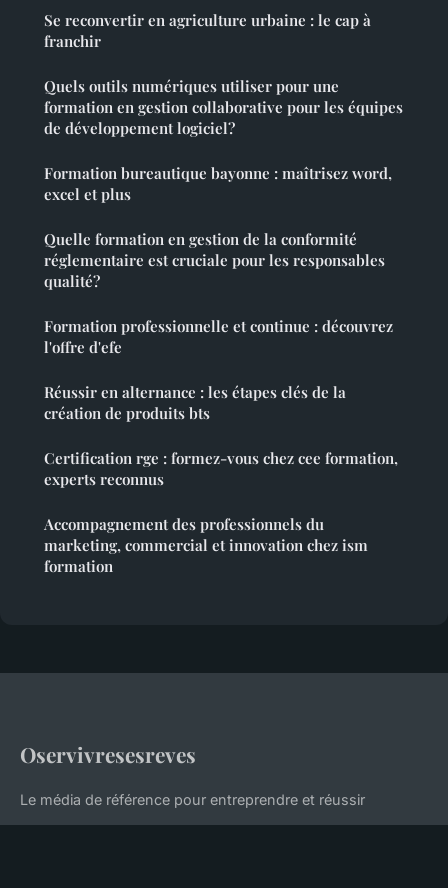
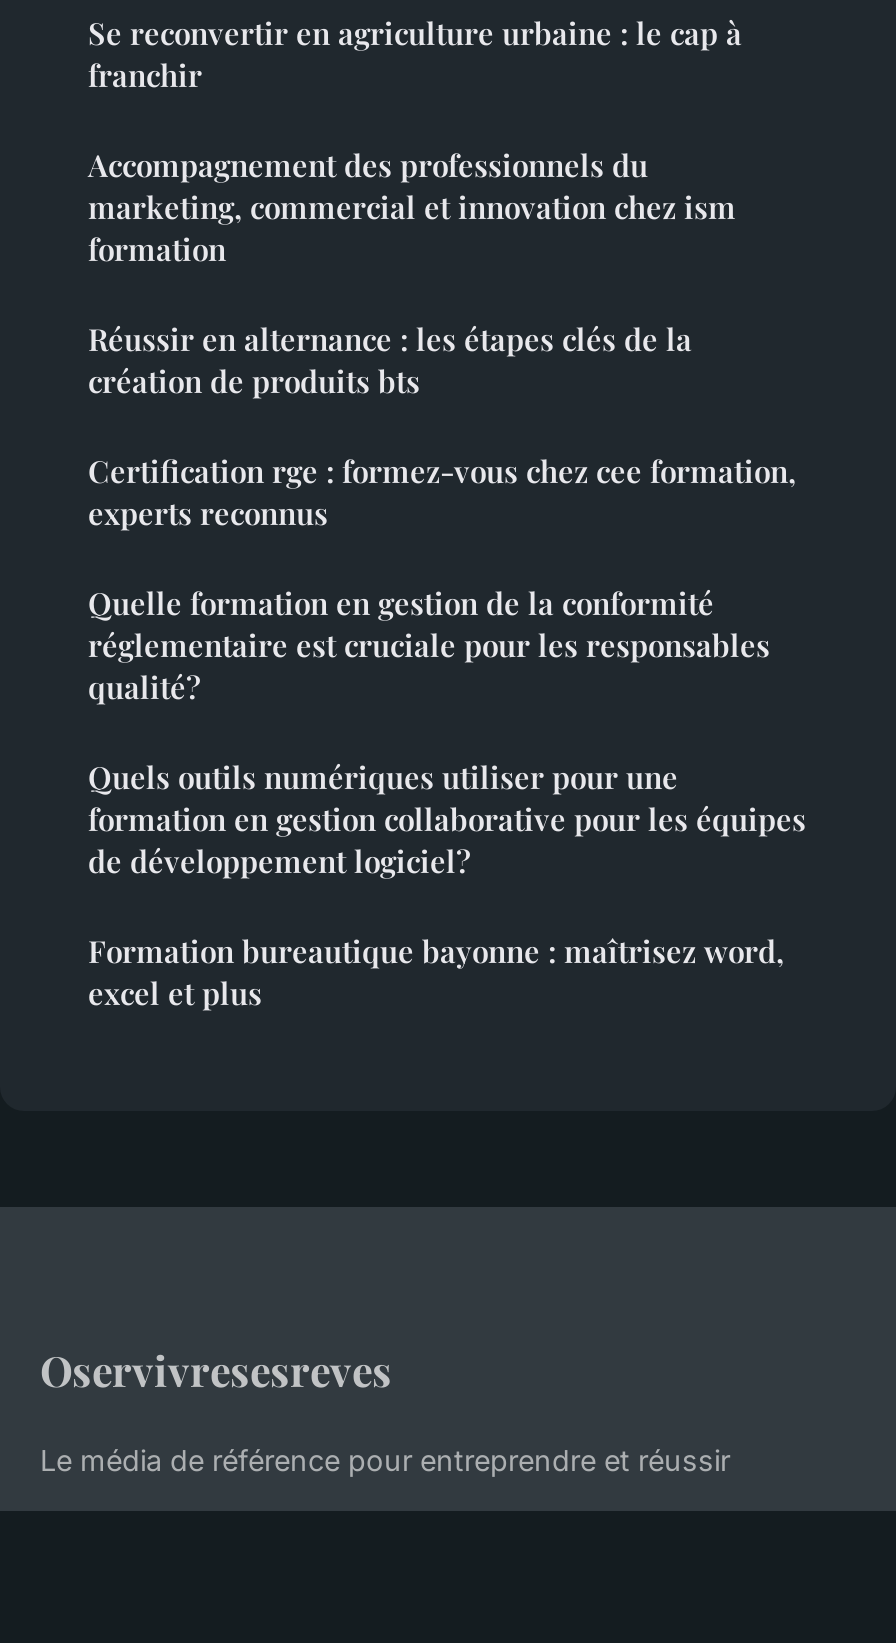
moved [44,76,403,204] -> [88,757,806,1013]: Quels outils numériques utiliser pour une | formation en gestion collaborative pour les équipes | de développement logiciel? | Formation bureautique bayonne : maîtrisez word, | excel et plus
moved [44,229,385,291] -> [88,583,770,707]: Quelle formation en gestion de la conformité | réglementaire est cruciale pour les responsables | qualité?
[44,316,393,357] Formation professionnelle et continue : découvrez | l'offre d'efe -> none
moved [44,382,398,576] -> [88,145,796,533]: Réussir en alternance : les étapes clés de la | création de produits bts | Certification rge : formez-vous chez cee formation, | experts reconnus | Accompagnement des professionnels du | marketing, commercial et innovation chez ism | formation

